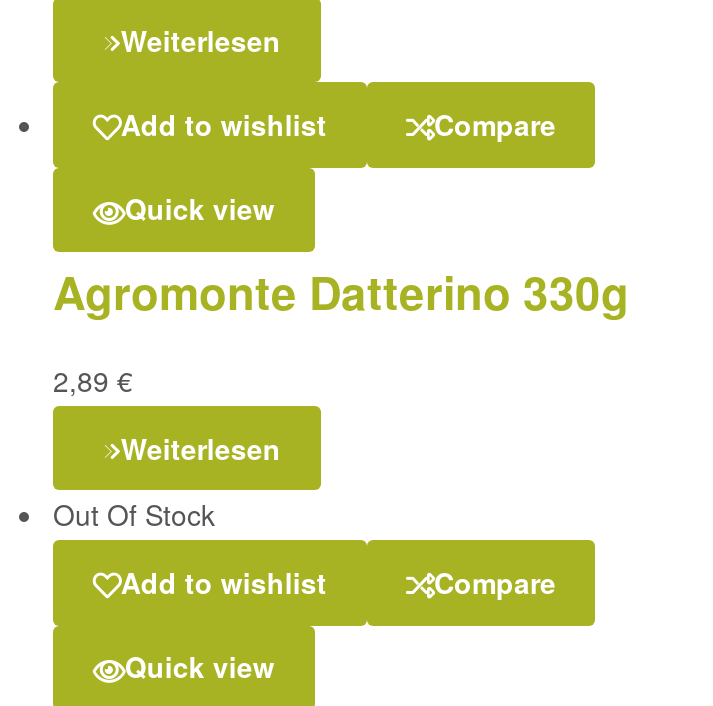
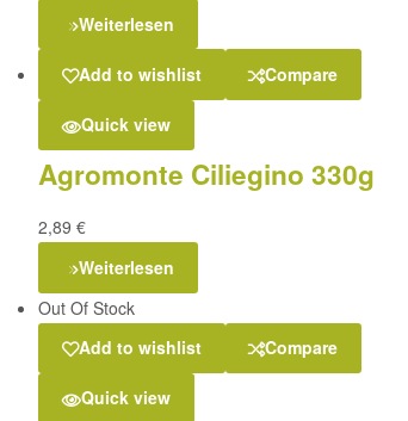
[53,260,629,324] Agromonte Datterino 330g -> [38,155,375,193] Agromonte Ciliegino 330g

